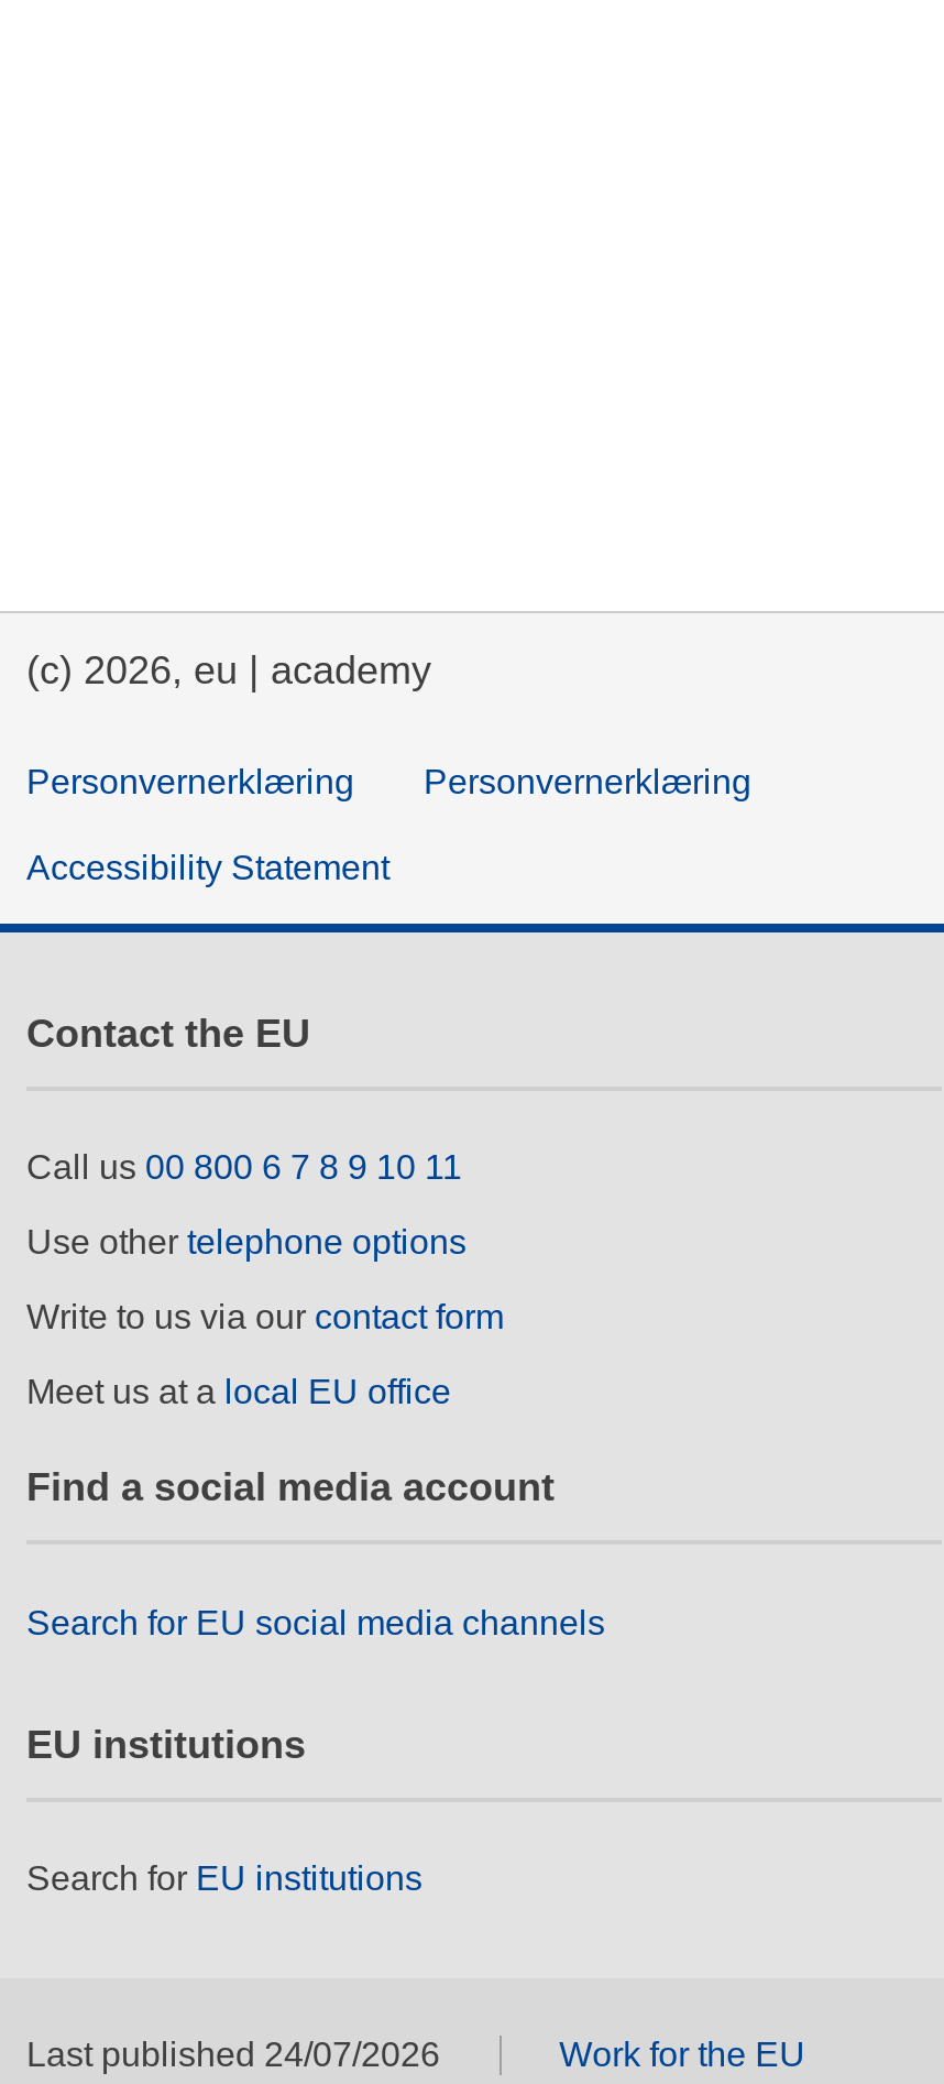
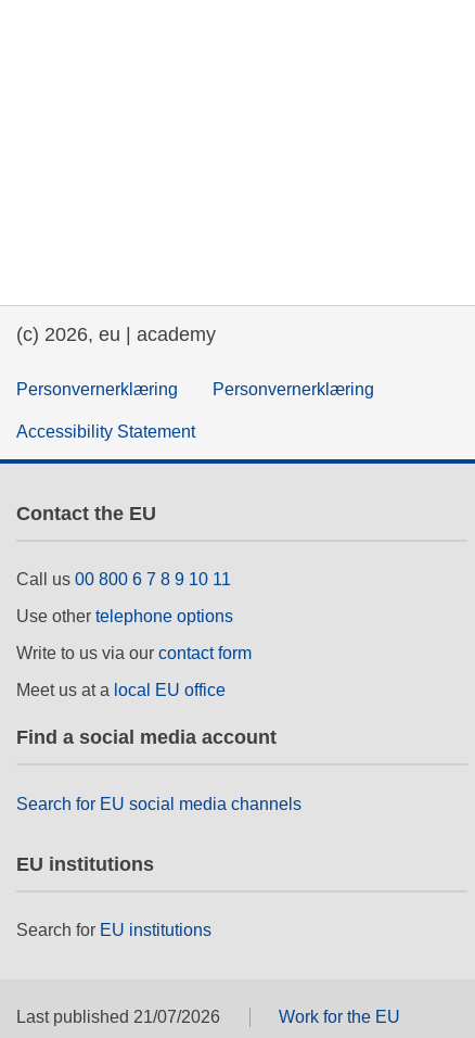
[26,2037,440,2074] Last published 24/07/2026 -> [16,1008,220,1027] Last published 21/07/2026

